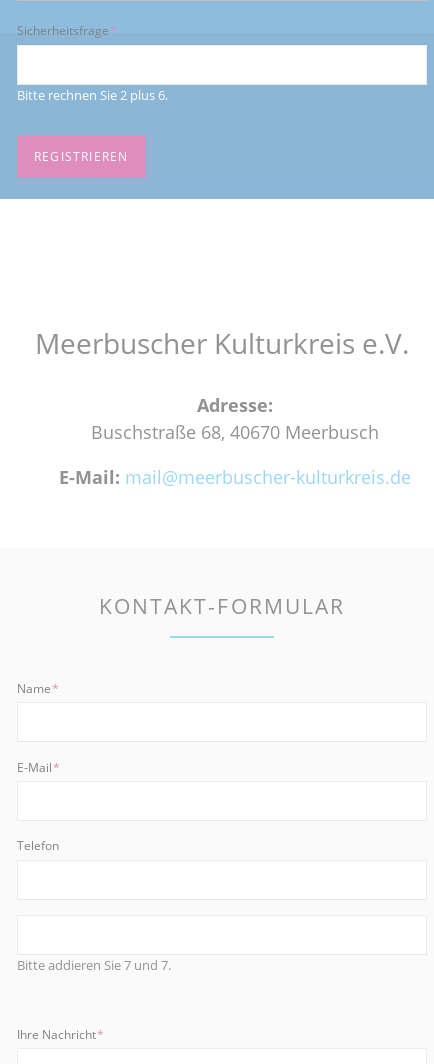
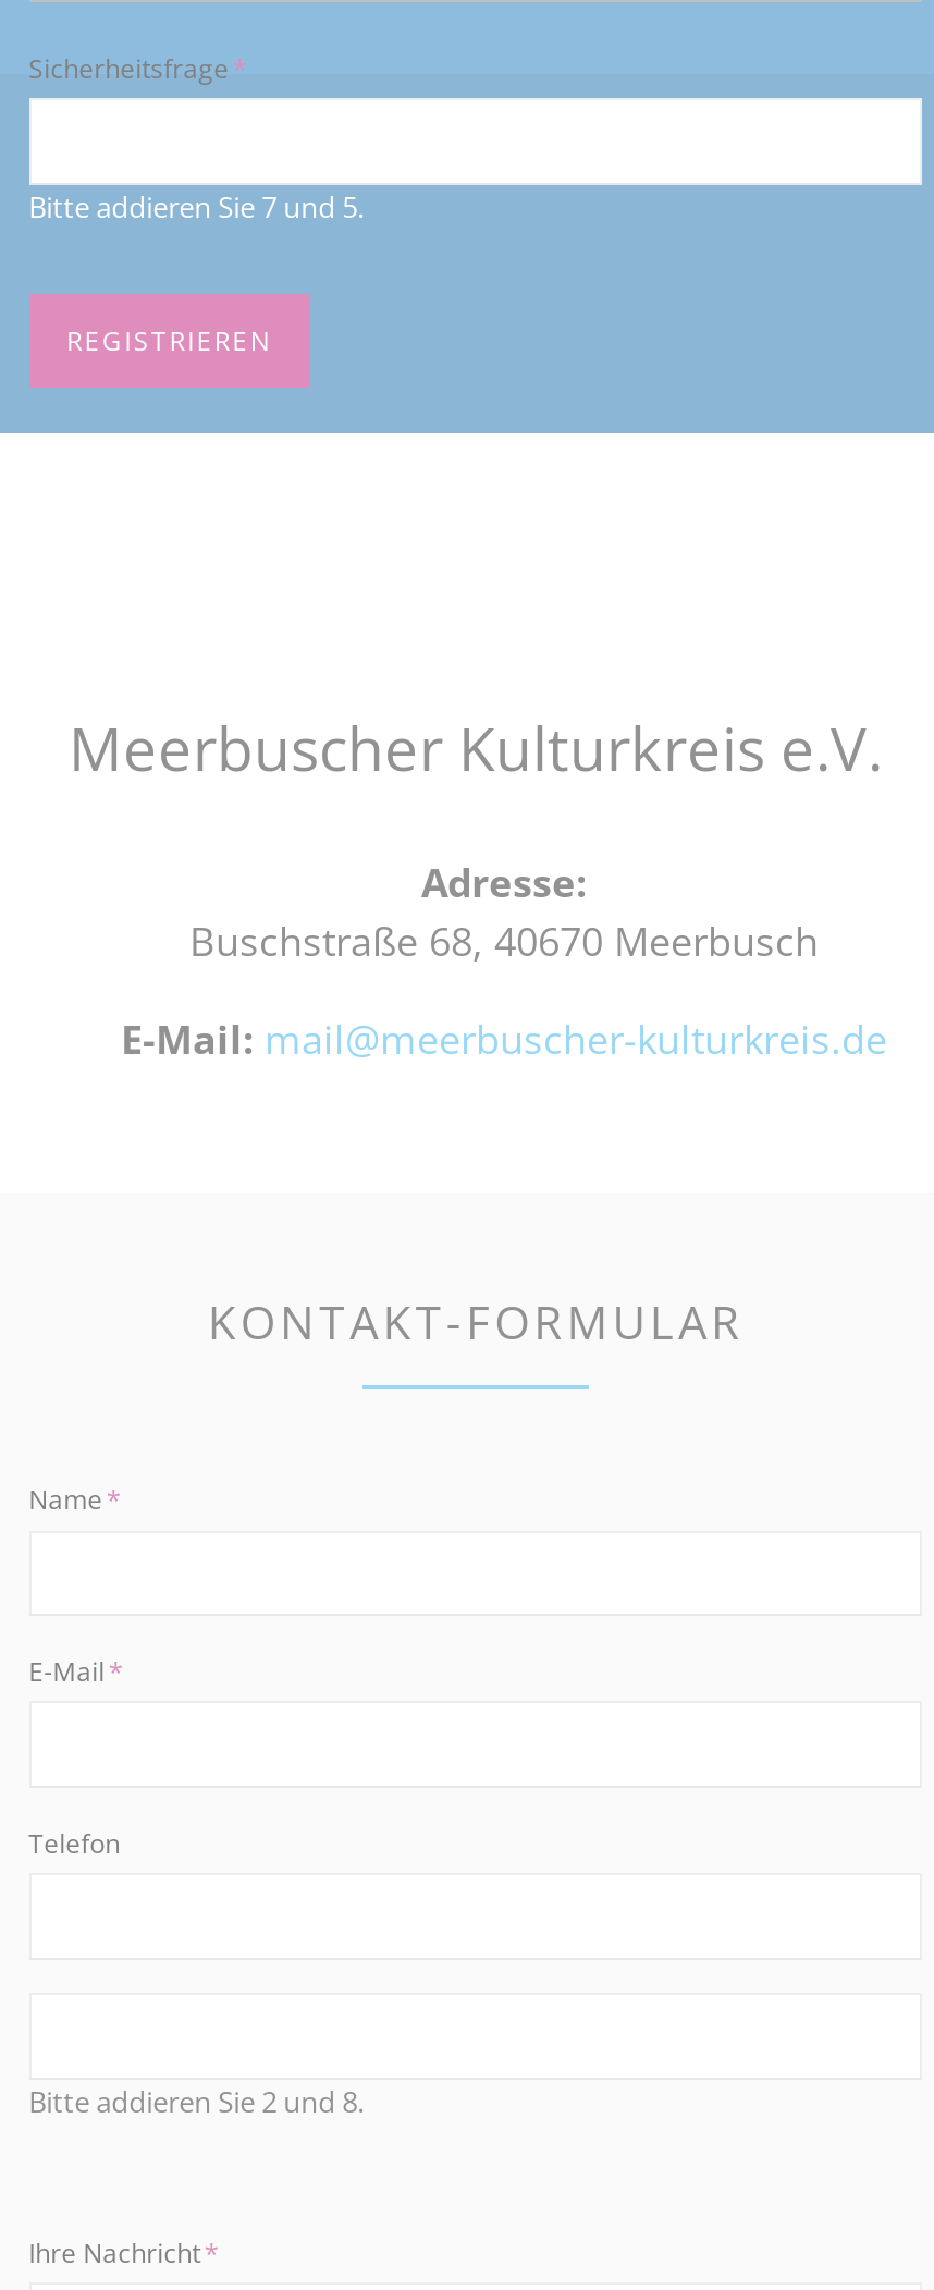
[17,86,168,104] Bitte rechnen Sie 2 plus 6. -> [29,186,364,226] Bitte addieren Sie 7 und 5.
[17,956,171,974] Bitte addieren Sie 7 und 7. -> [29,2082,364,2121] Bitte addieren Sie 2 und 8.

